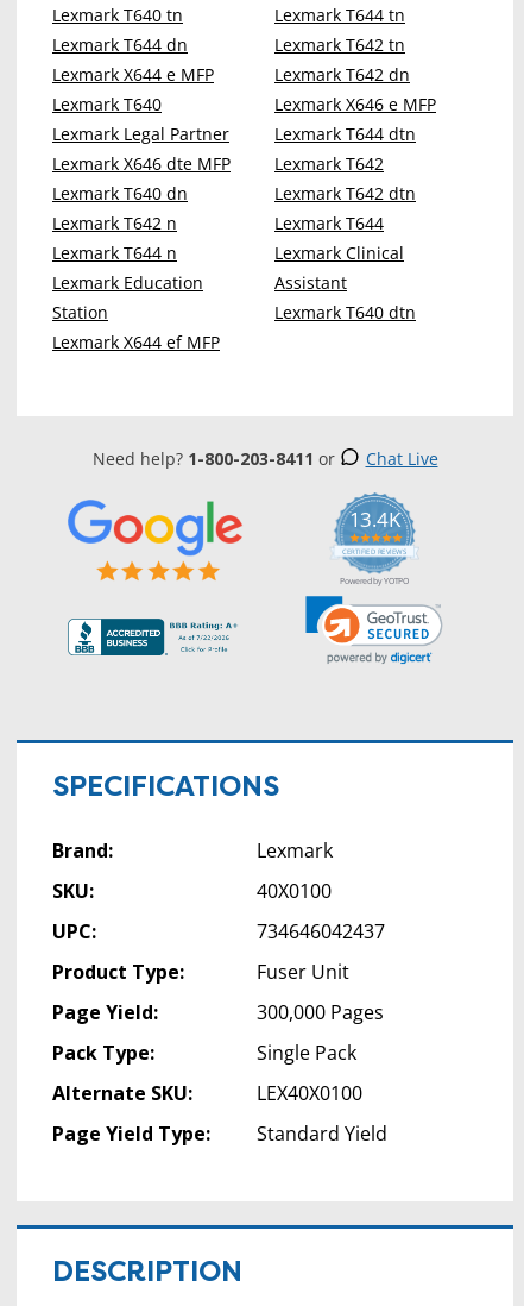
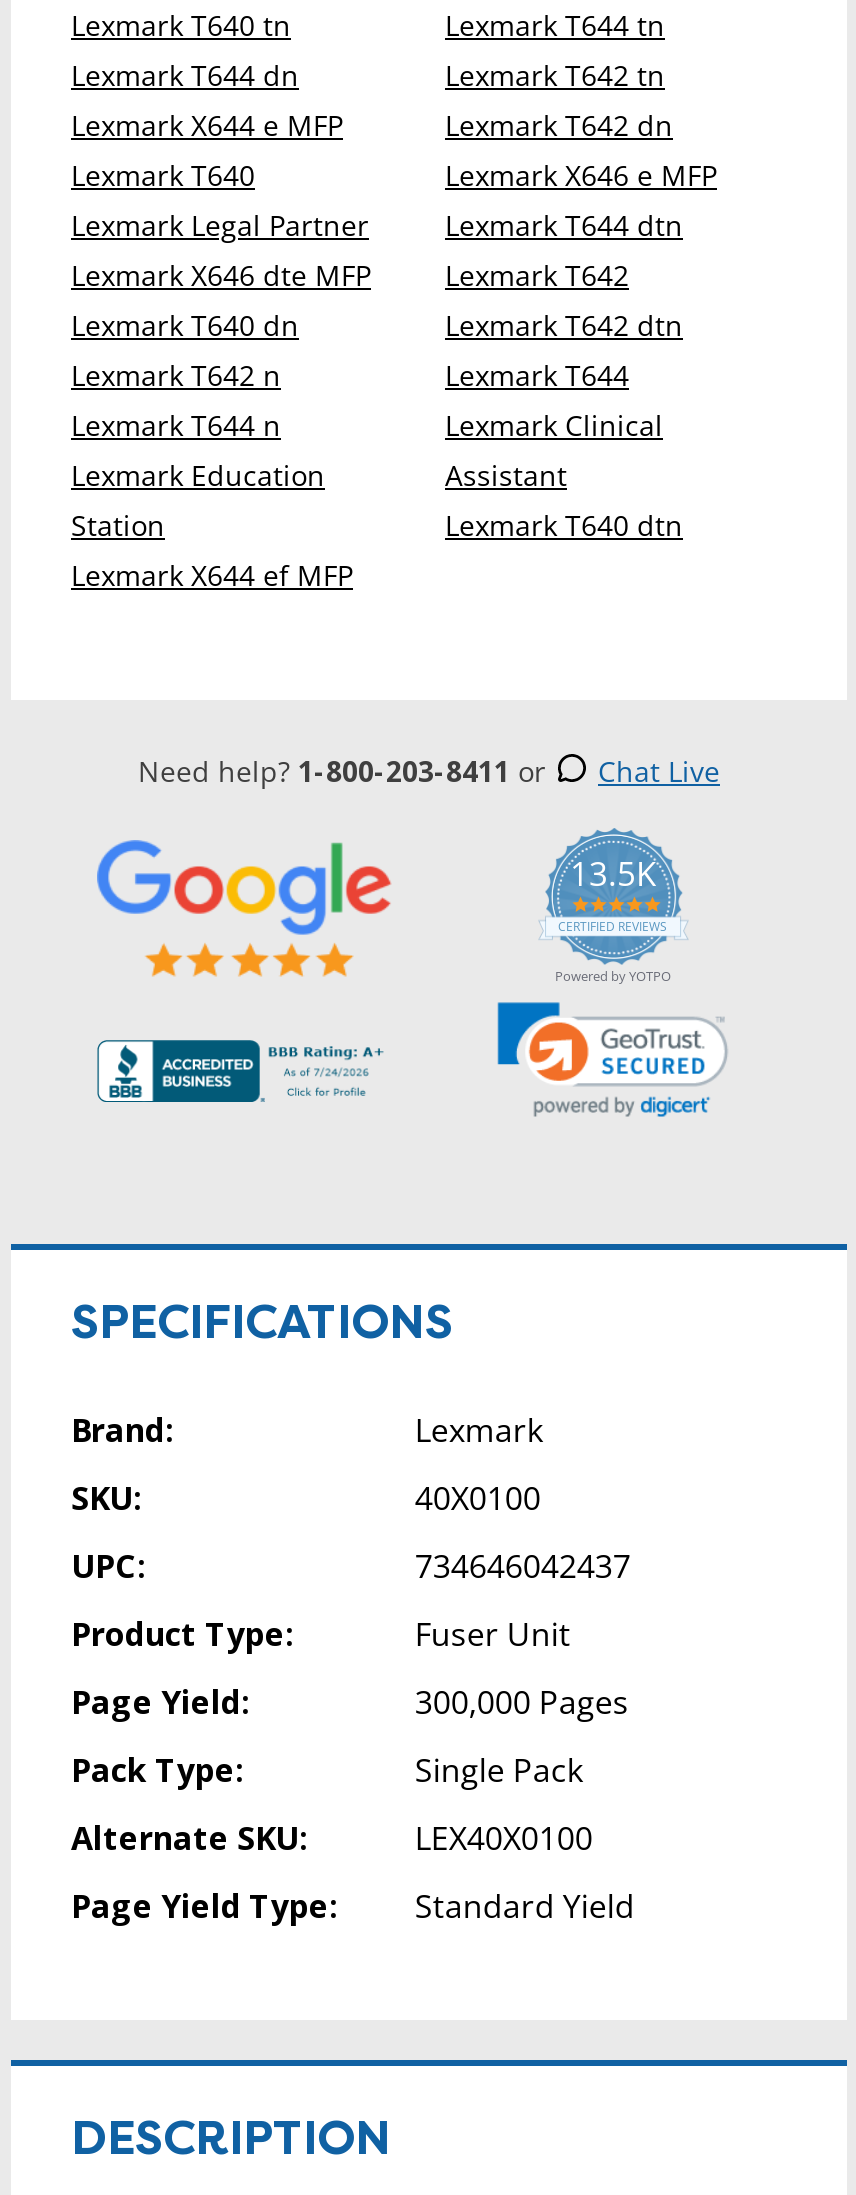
[349,506,400,533] 13.4K -> [570,851,656,896] 13.5K

